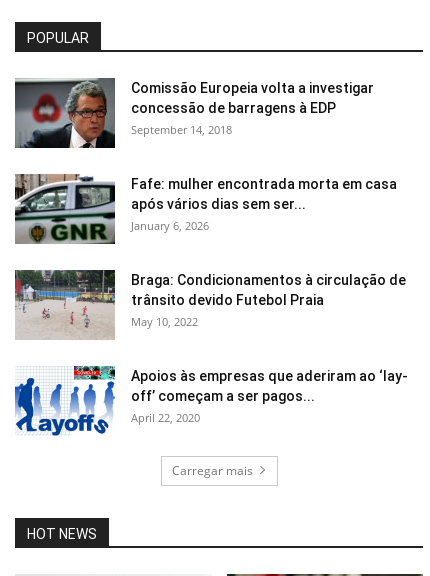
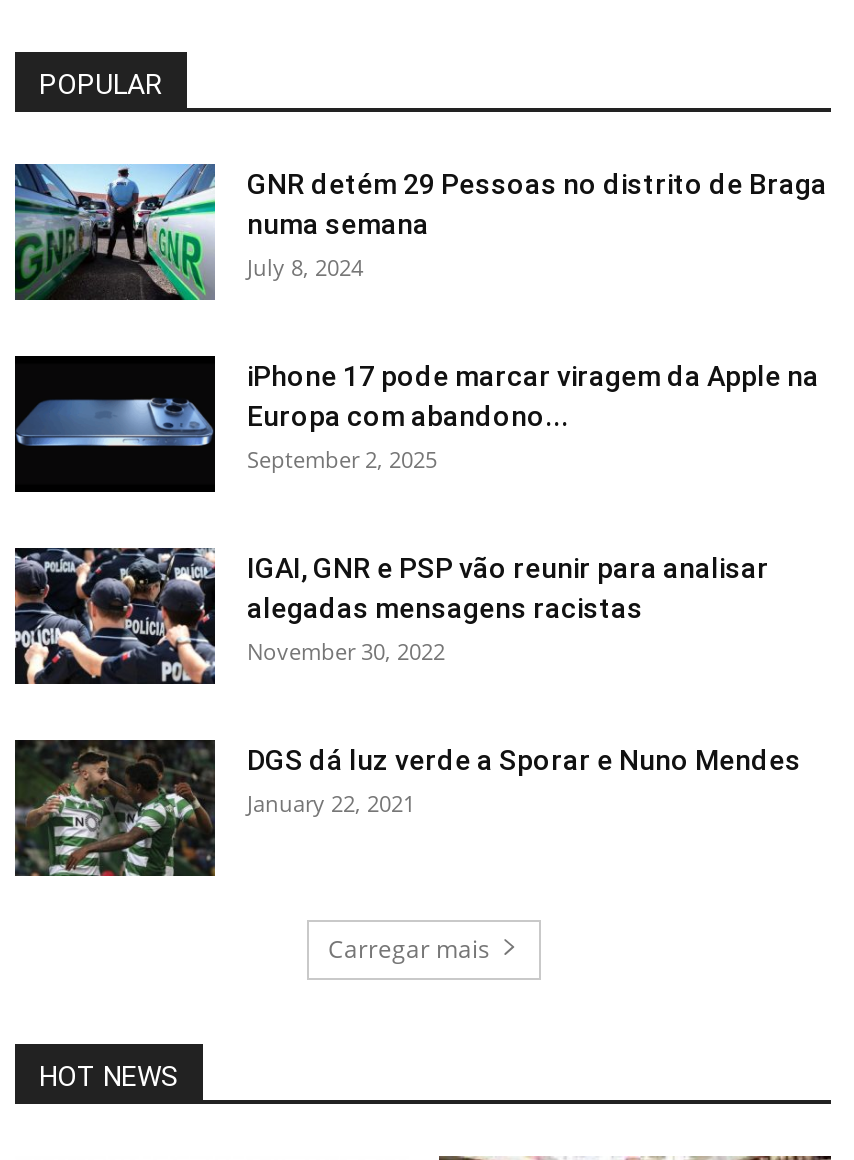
[15,77,374,149] [image] | Comissão Europeia volta a investigar | concessão de barragens à EDP | September 14, 2018 -> [15,164,827,304] [image] | GNR detém 29 Pessoas no distrito de Braga | numa semana | July 8, 2024
[14,173,397,245] [image] | Fafe: mulher encontrada morta em casa | após vários dias sem ser... | January 6, 2026 -> [13,354,819,496] [image] | iPhone 17 pode marcar viragem da Apple na | Europa com abandono... | September 2, 2025
[14,269,406,340] [image] | Braga: Condicionamentos à circulação de | trânsito devido Futebol Praia | May 10, 2022 -> [13,546,769,684] [image] | IGAI, GNR e PSP vão reunir para analisar | alegadas mensagens racistas | November 30, 2022
[14,365,408,437] [image] | Apoios às empresas que aderiram ao ‘lay- | off’ começam a ser pagos... | April 22, 2020 -> [13,738,801,880] [image] | DGS dá luz verde a Sporar e Nuno Mendes | January 22, 2021

